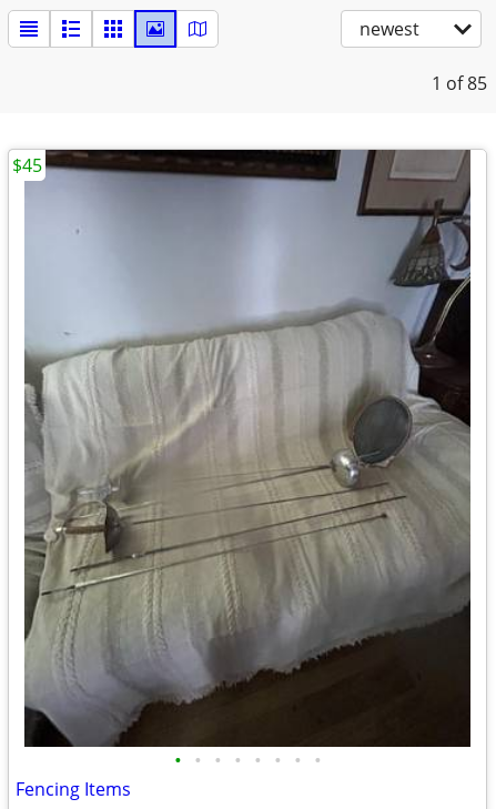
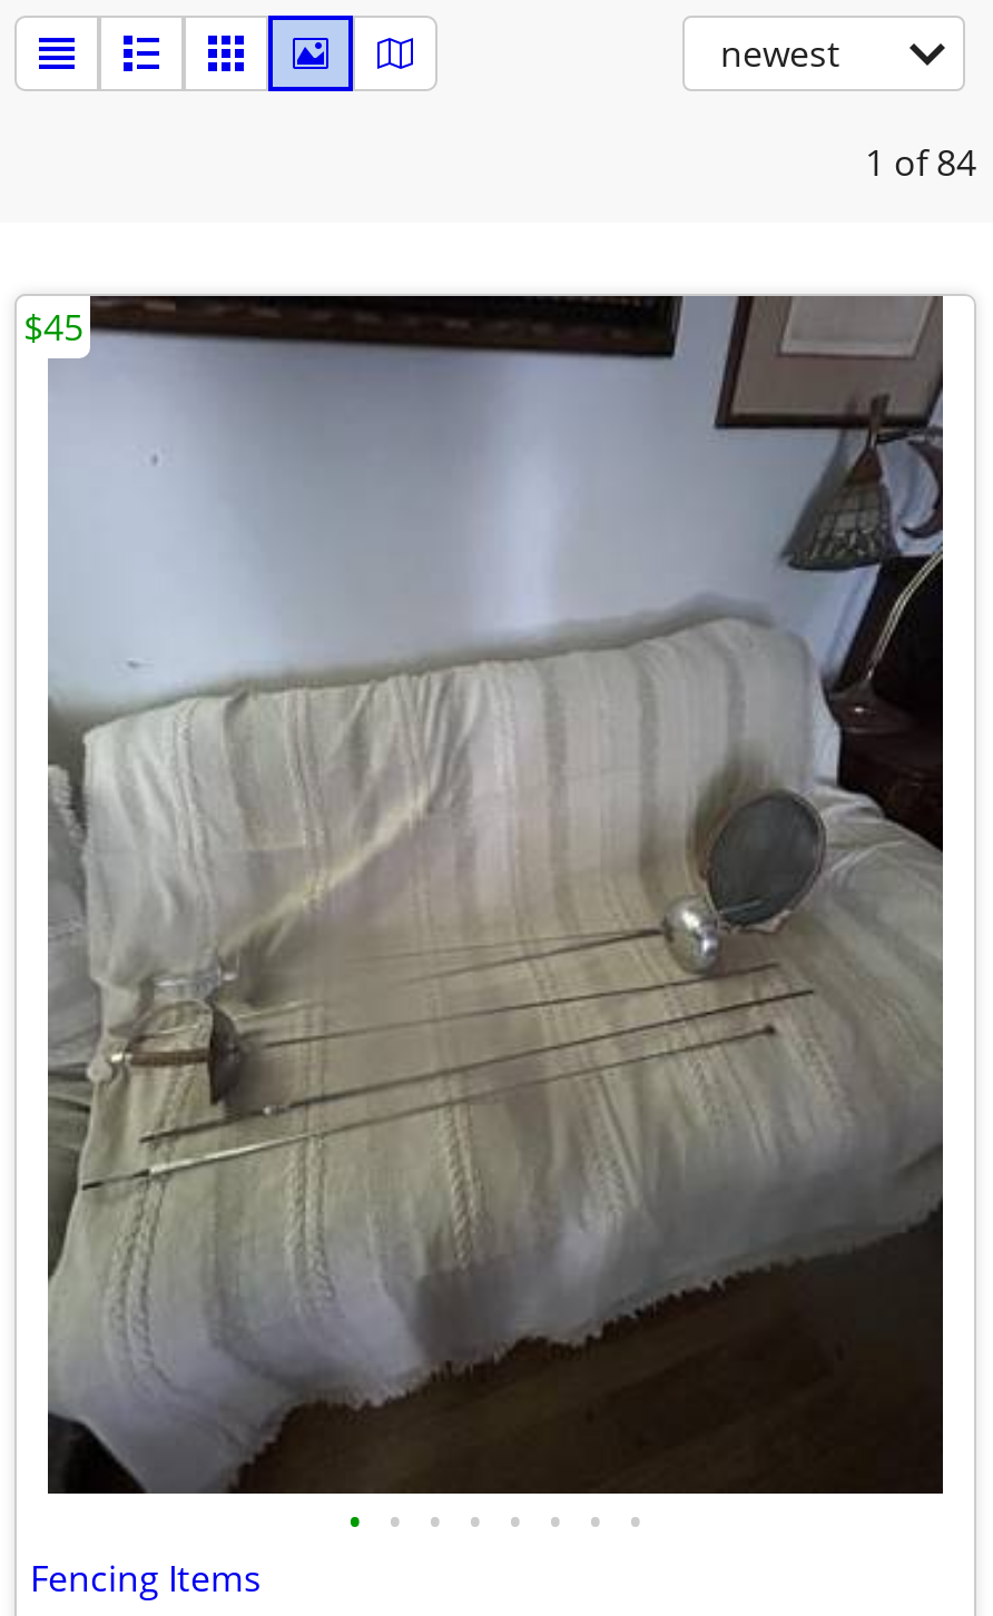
[432,71,487,95] 1 of 85 -> [865,138,976,187] 1 of 84

